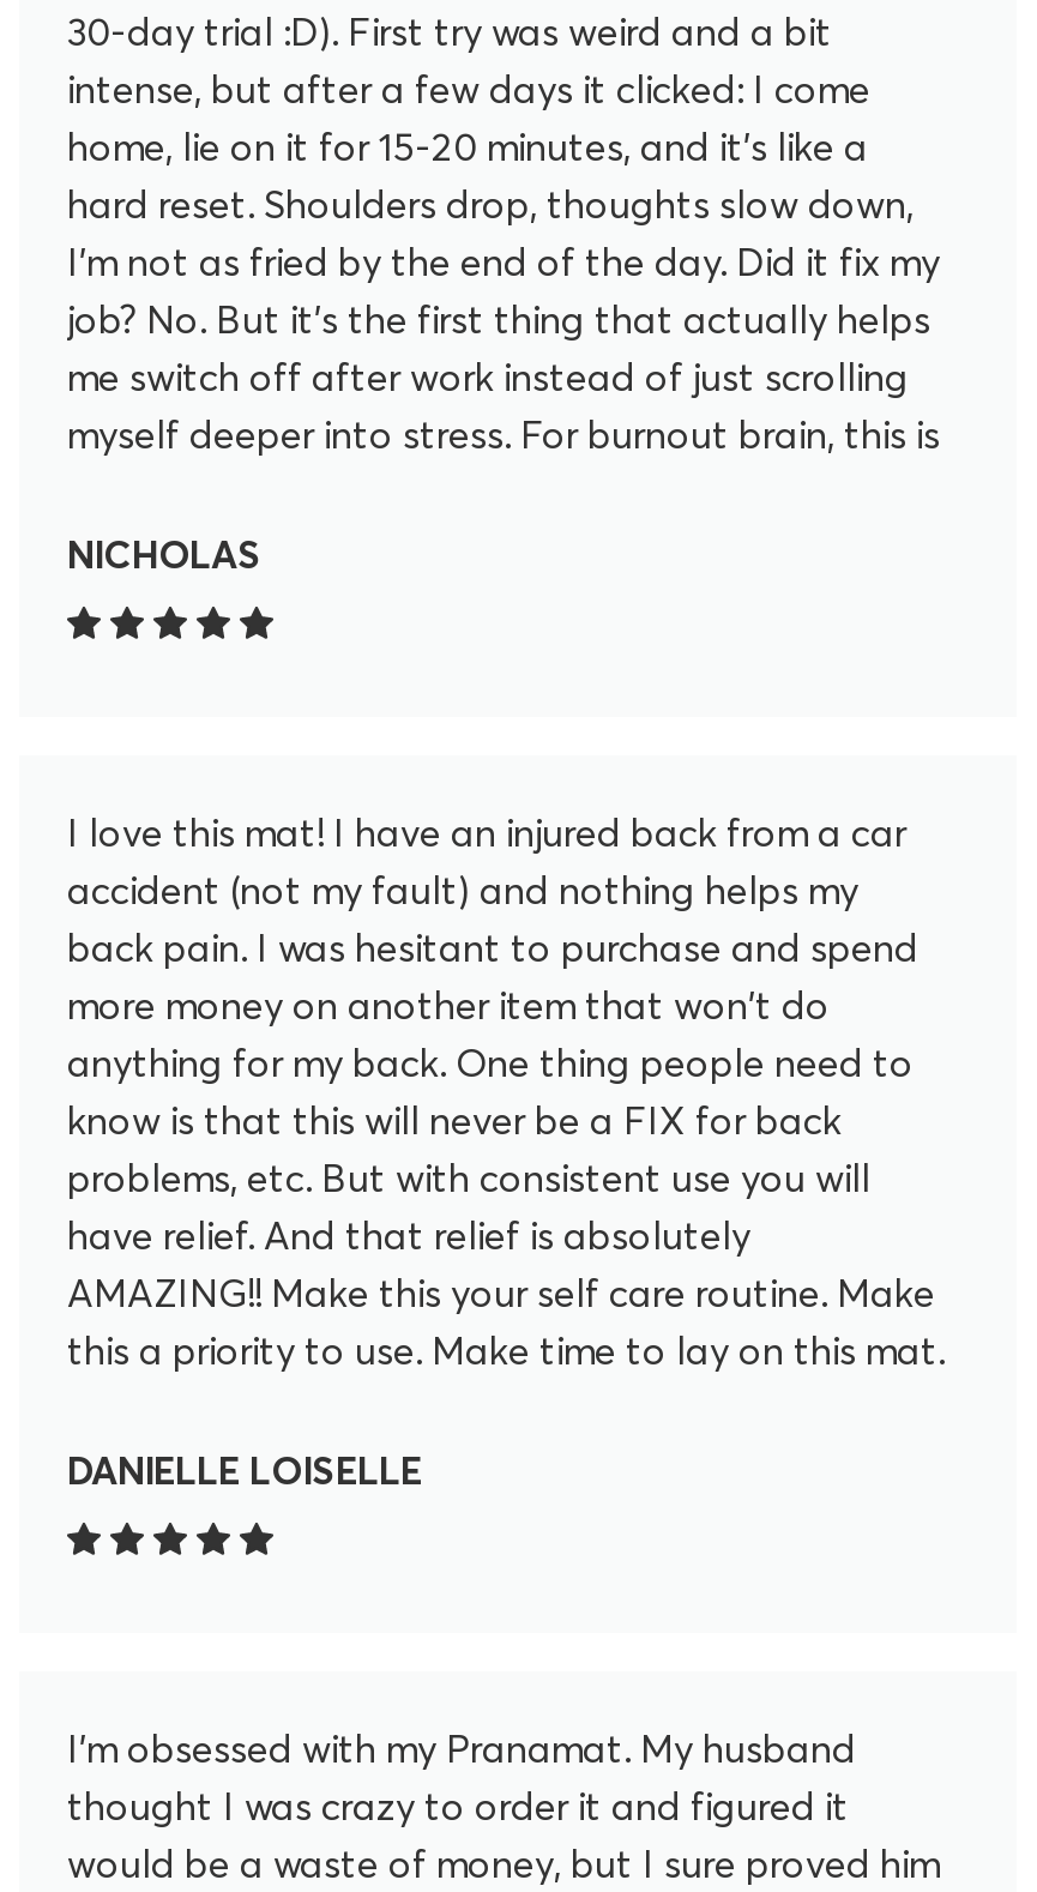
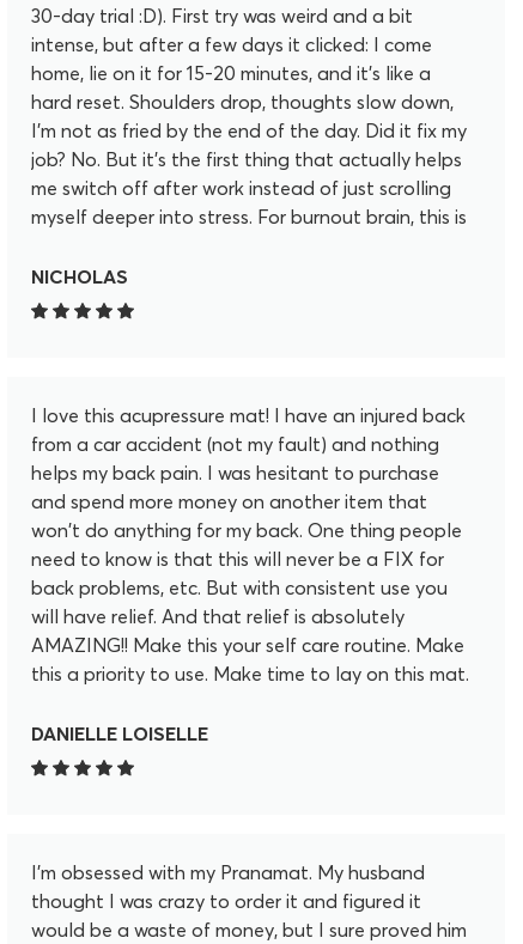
[67,808,918,1259] I love this mat! I have an injured back from a car | accident (not my fault) and nothing helps my | back pain. I was hesitant to purchase and spend | more money on another item that won't do | anything for my back. One thing people need to | know is that this will never be a FIX for back | problems, etc. But with consistent use you will | have relief. And that relief is absolutely -> [31,403,466,628] I love this acupressure mat! I have an injured back | from a car accident (not my fault) and nothing | helps my back pain. I was hesitant to purchase | and spend more money on another item that | won't do anything for my back. One thing people | need to know is that this will never be a FIX for | back problems, etc. But with consistent use you | will have relief. And that relief is absolutely

